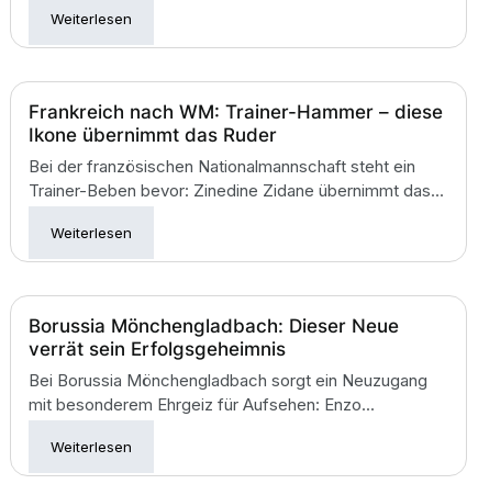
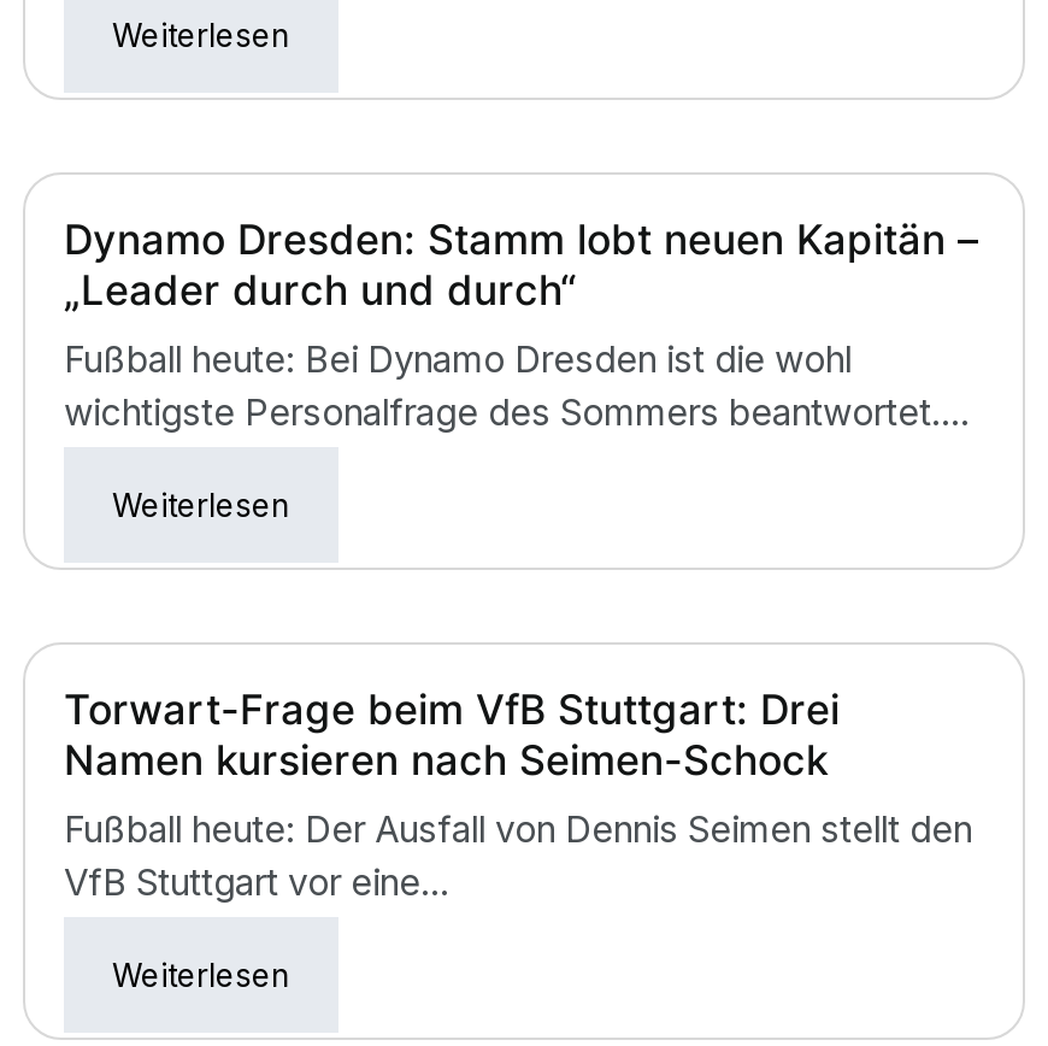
[29,98,444,201] Frankreich nach WM: Trainer-Hammer – diese | Ikone übernimmt das Ruder | Bei der französischen Nationalmannschaft steht ein | Trainer-Beben bevor: Zinedine Zidane übernimmt das... -> [64,208,979,435] Dynamo Dresden: Stamm lobt neuen Kapitän – | „Leader durch und durch“ | Fußball heute: Bei Dynamo Dresden ist die wohl | wichtigste Personalfrage des Sommers beantwortet....
[29,312,427,415] Borussia Mönchengladbach: Dieser Neue | verrät sein Erfolgsgeheimnis | Bei Borussia Mönchengladbach sorgt ein Neuzugang | mit besonderem Ehrgeiz für Aufsehen: Enzo... -> [64,678,972,905] Torwart-Frage beim VfB Stuttgart: Drei | Namen kursieren nach Seimen-Schock | Fußball heute: Der Ausfall von Dennis Seimen stellt den | VfB Stuttgart vor eine...

